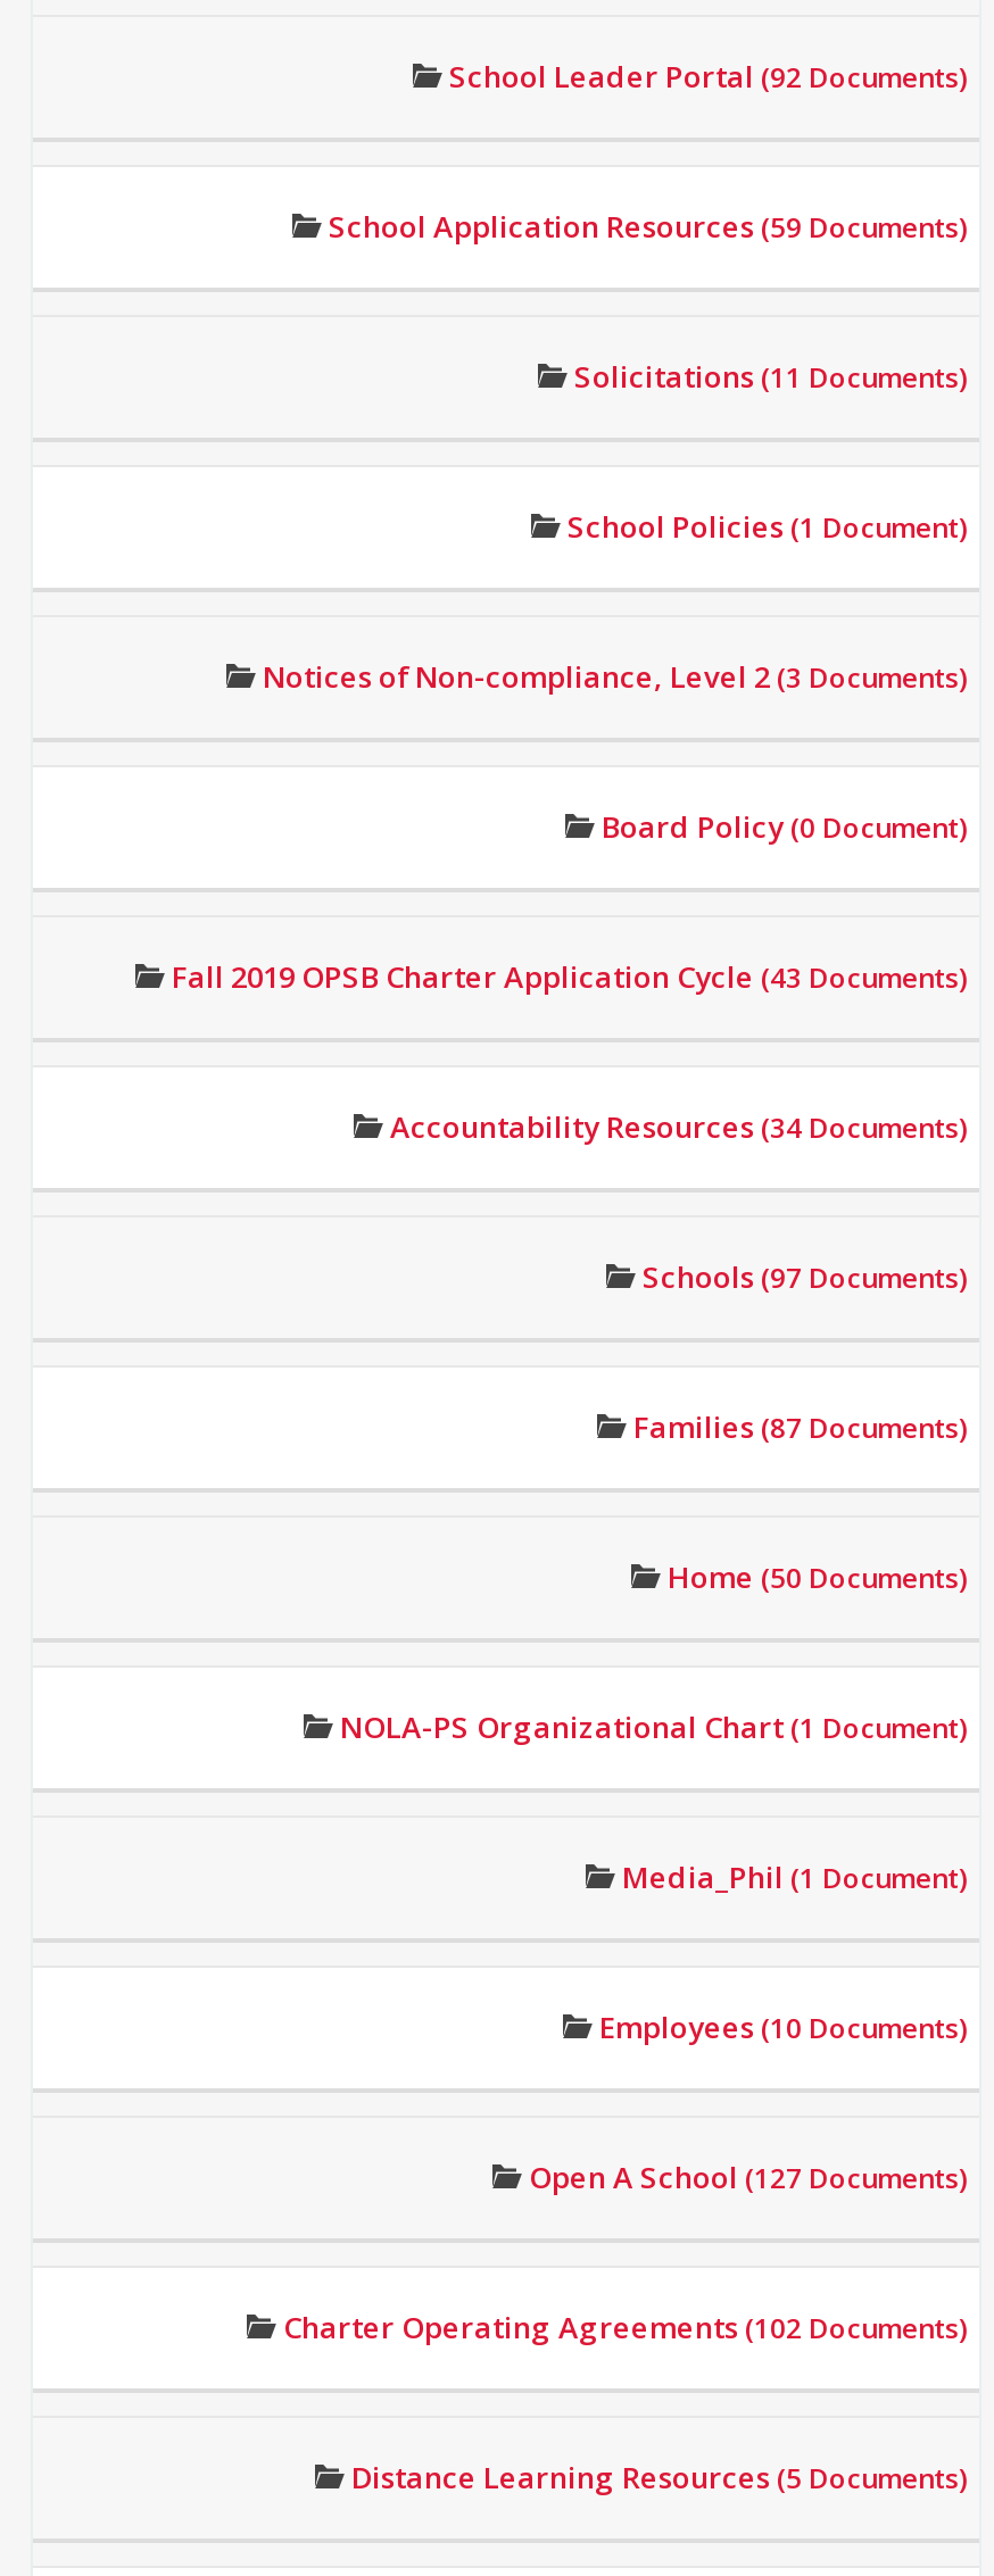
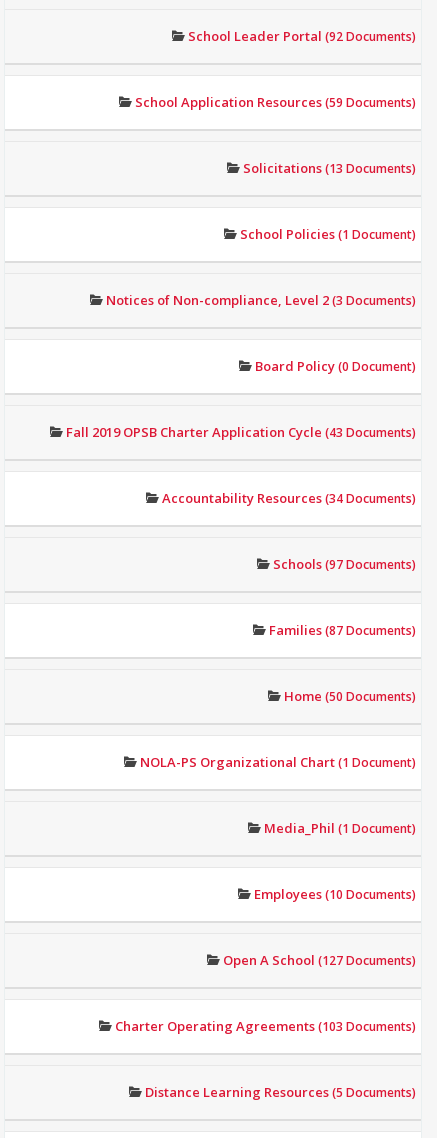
[574,356,968,397] Solicitations (11 Documents) -> [243,159,416,177] Solicitations (13 Documents)
[283,2307,968,2348] Charter Operating Agreements (102 Documents) -> [115,1017,416,1035] Charter Operating Agreements (103 Documents)

